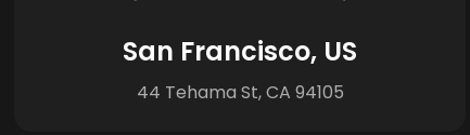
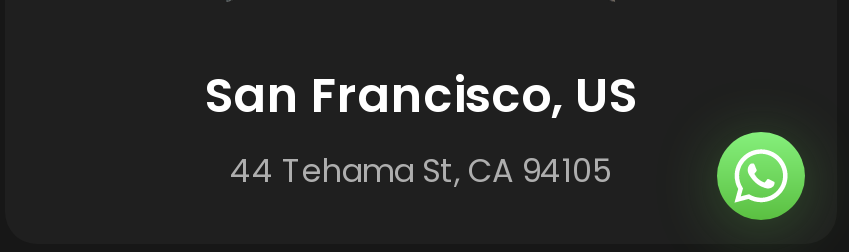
none -> [715,130,807,224] [image]

